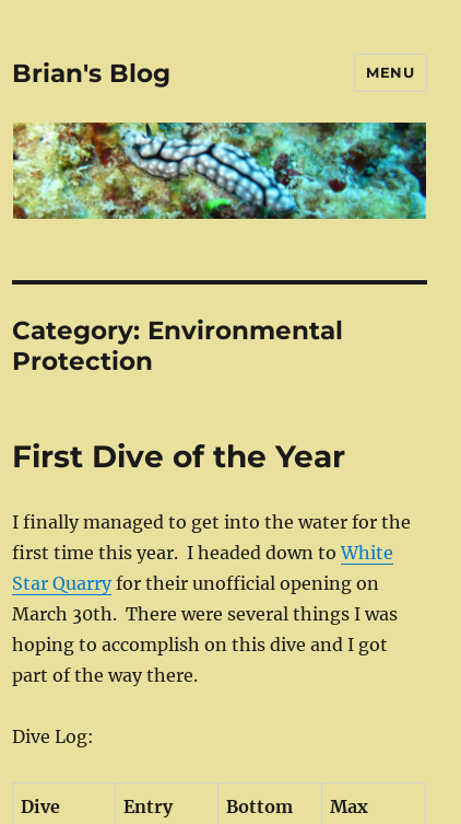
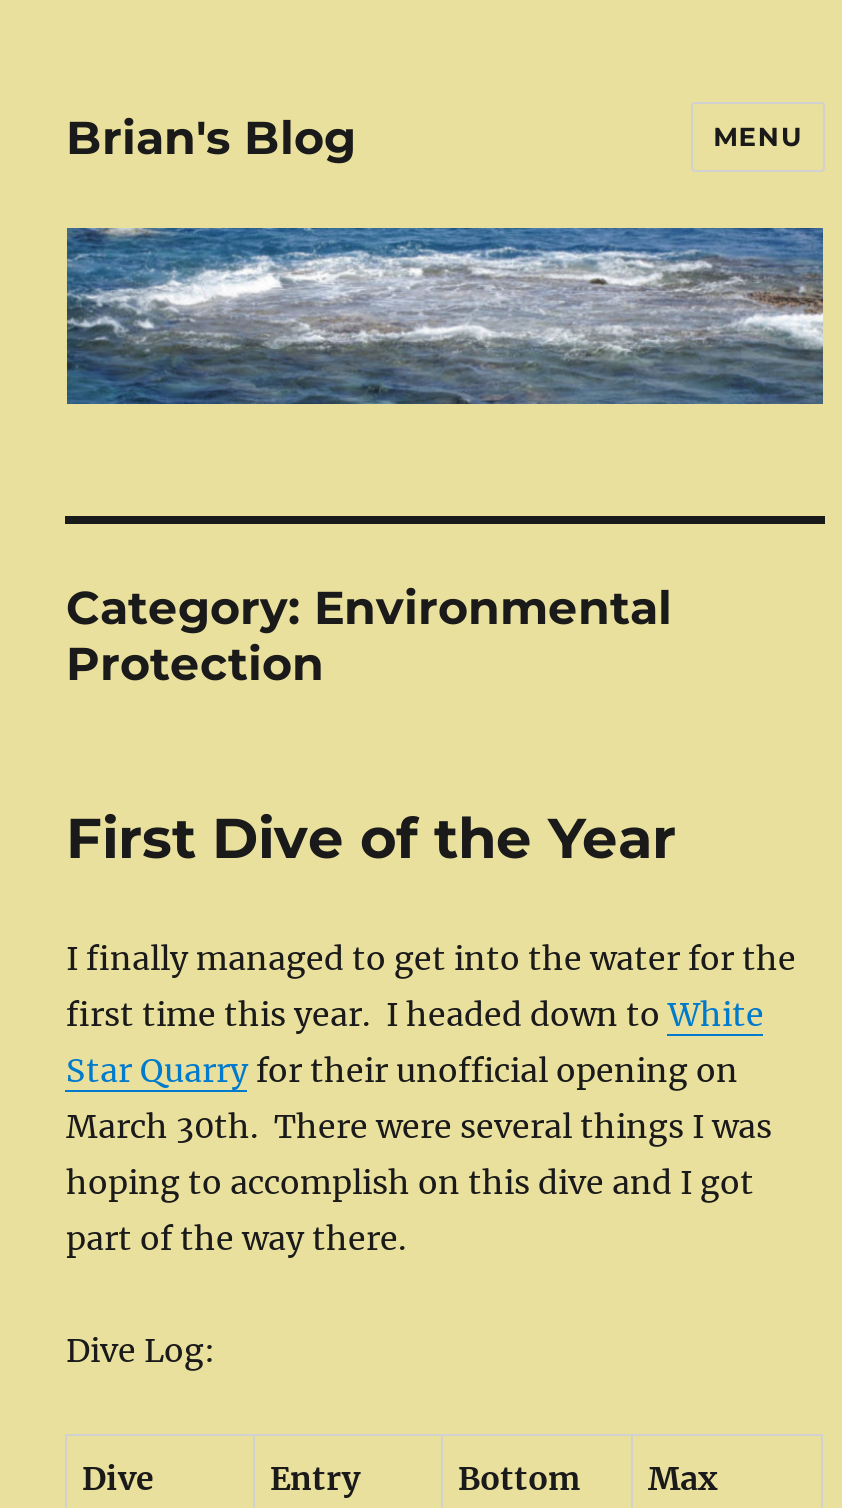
[12,121,427,220] [image] -> [65,226,825,406] [image]

